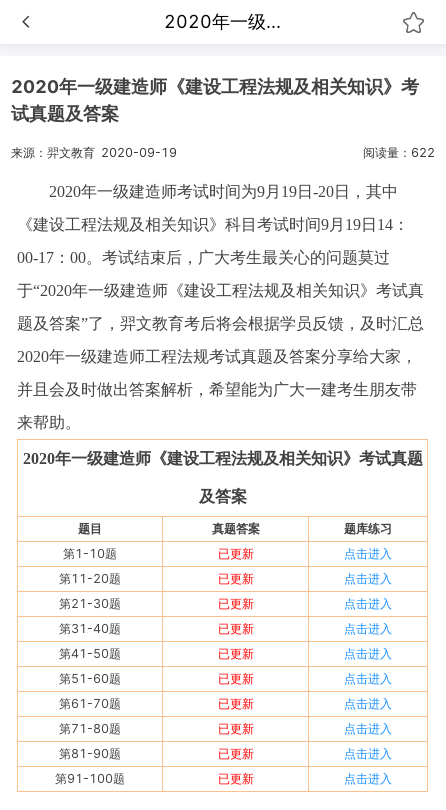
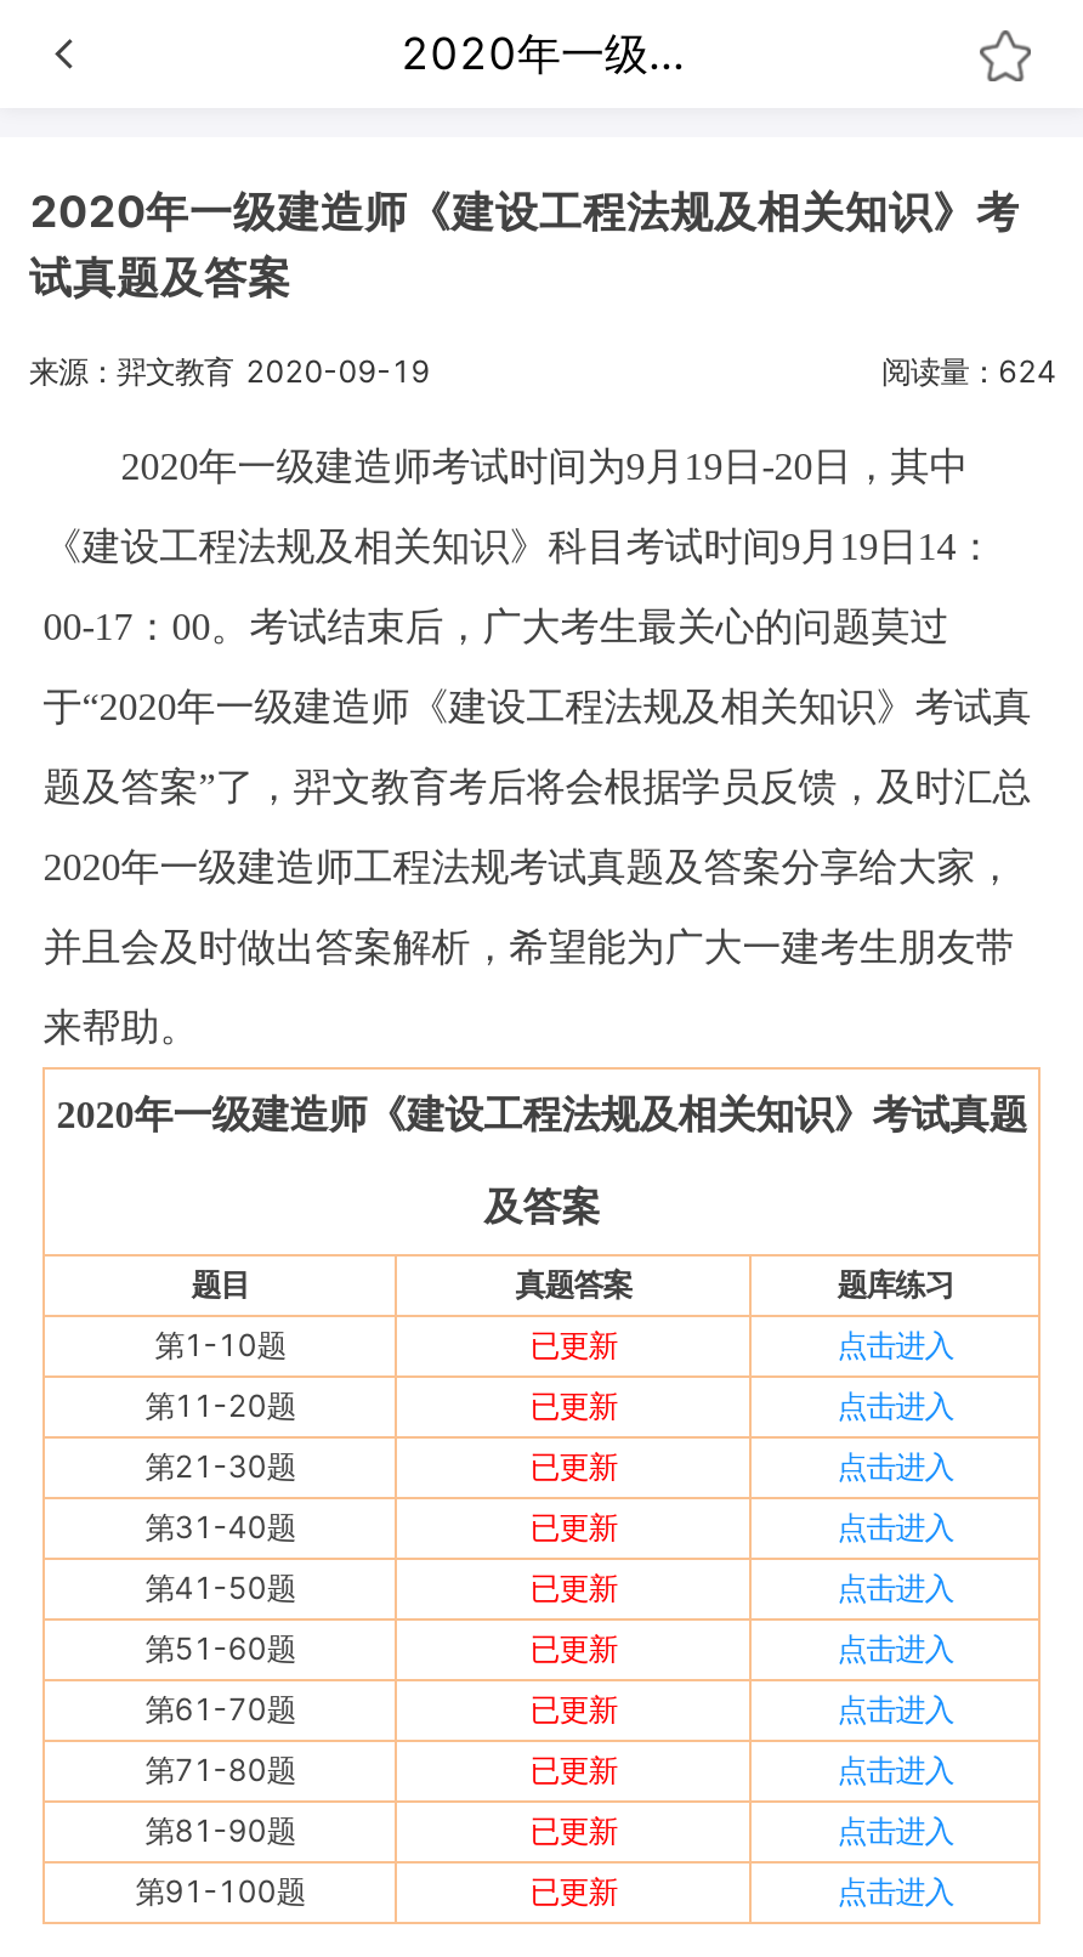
[362,145,434,160] 阅读量：622 -> [881,353,1056,389] 阅读量：624

